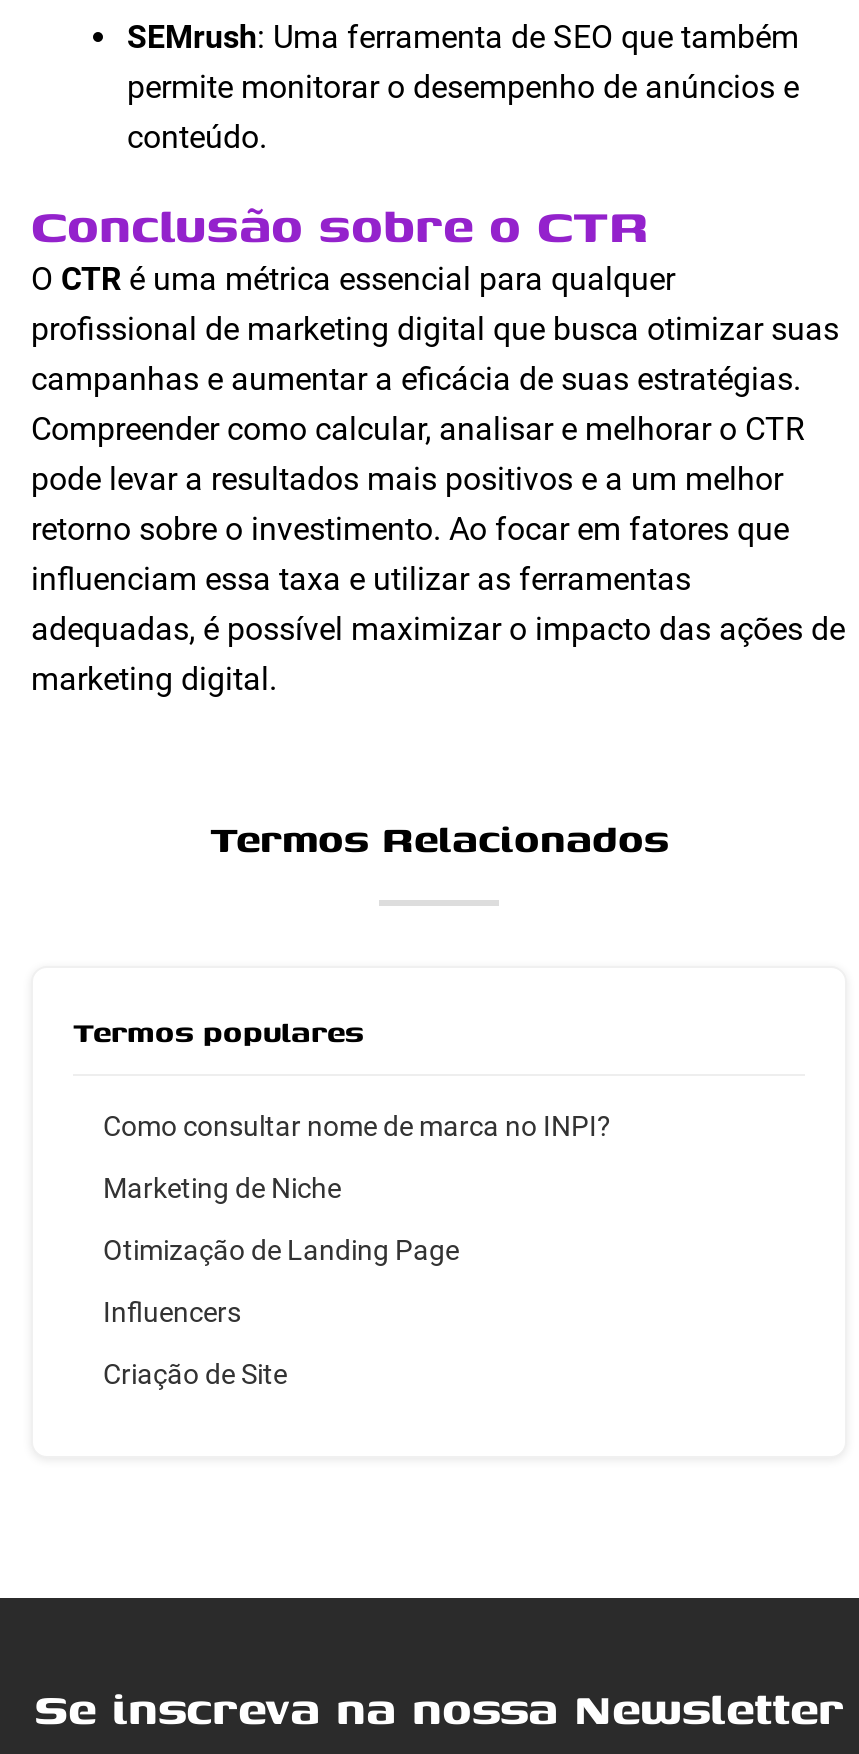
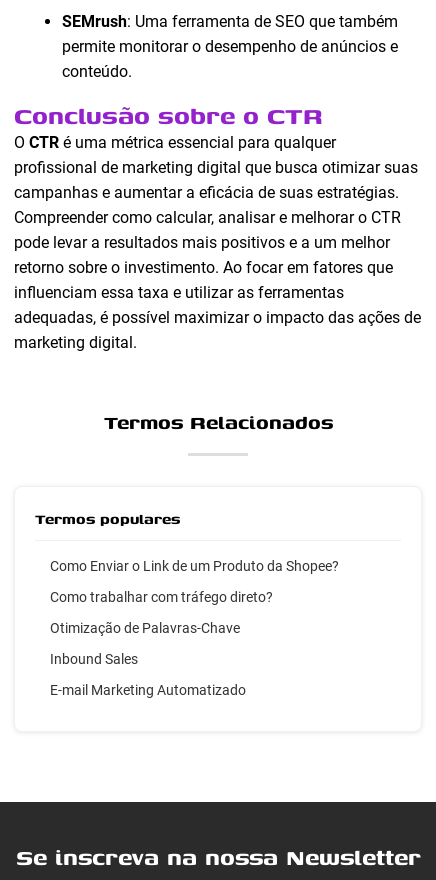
[103,1110,611,1142] Como consultar nome de marca no INPI? -> [50,558,339,574] Como Enviar o Link de um Produto da Shopee?
[103,1172,341,1204] Marketing de Niche -> [50,589,273,605] Como trabalhar com tráfego direto?
[103,1234,459,1266] Otimização de Landing Page -> [50,620,240,636] Otimização de Palavras-Chave
[103,1296,241,1328] Influencers -> [50,651,138,667] Inbound Sales
[103,1358,287,1390] Criação de Site -> [50,682,246,698] E-mail Marketing Automatizado

